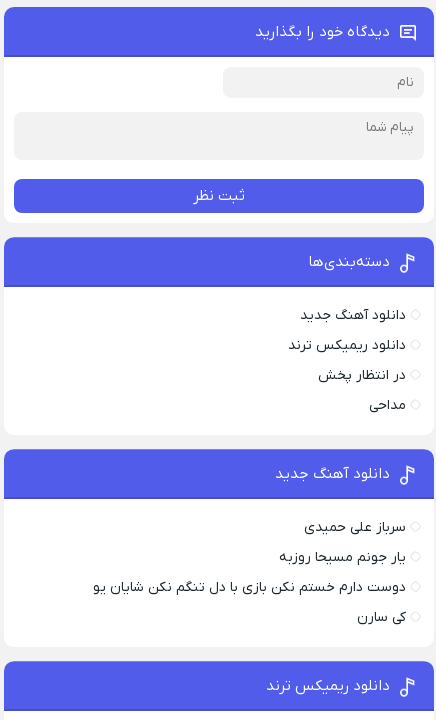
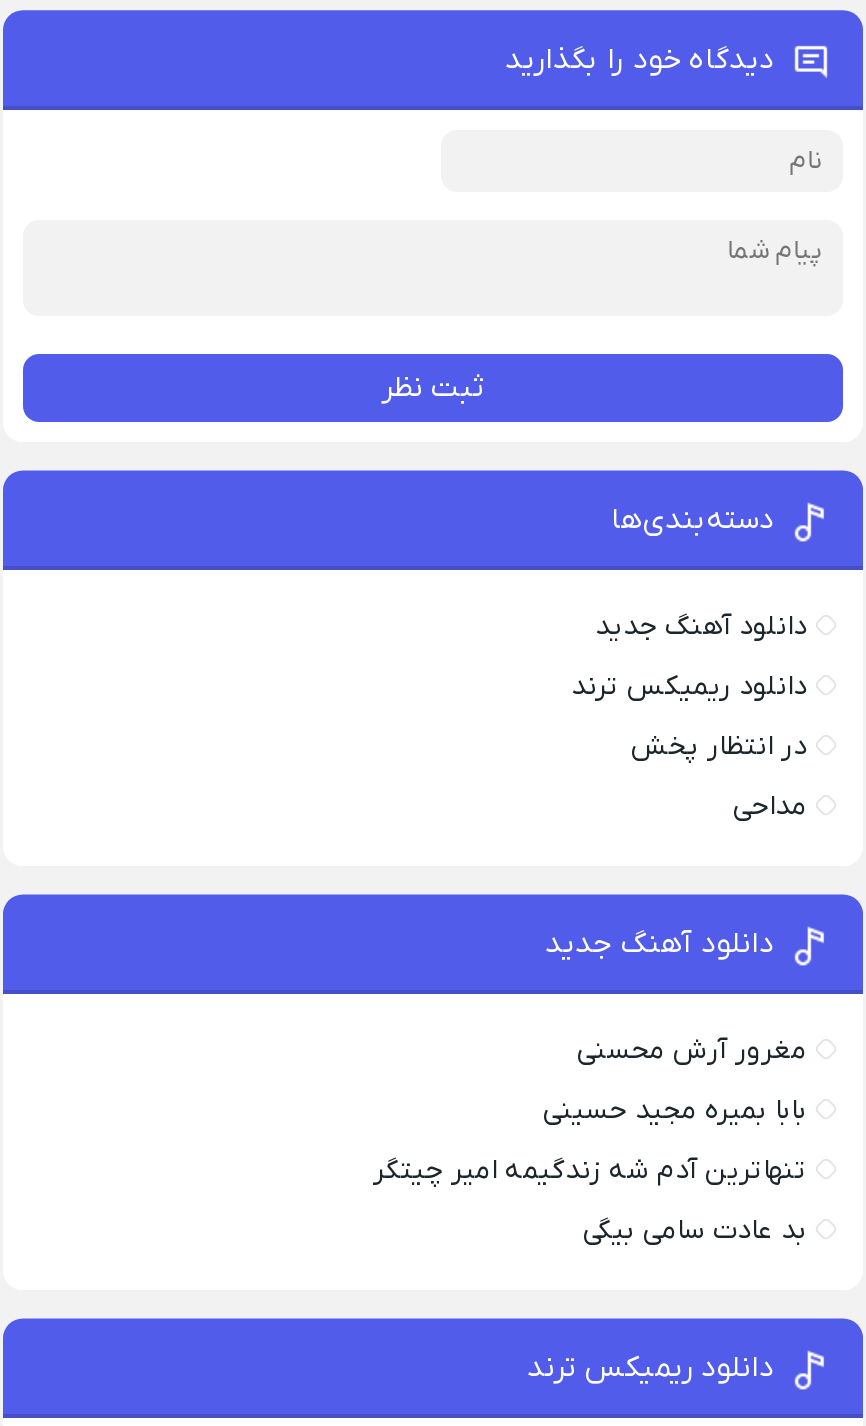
[304,518,406,537] سرباز علی حمیدی -> [577,1032,807,1070] مغرور آرش محسنی
[279,548,406,567] یار جونم مسیحا روزبه -> [543,1092,807,1130] بابا بمیره مجید حسینی
[93,578,406,597] دوست دارم خستم نکن بازی با دل تنگم نکن شایان یو -> [373,1152,807,1190] تنهاترین آدم شه زندگیمه امیر چیتگر
[357,608,406,627] کی سارن -> [583,1212,807,1250] بد عادت سامی بیگی

